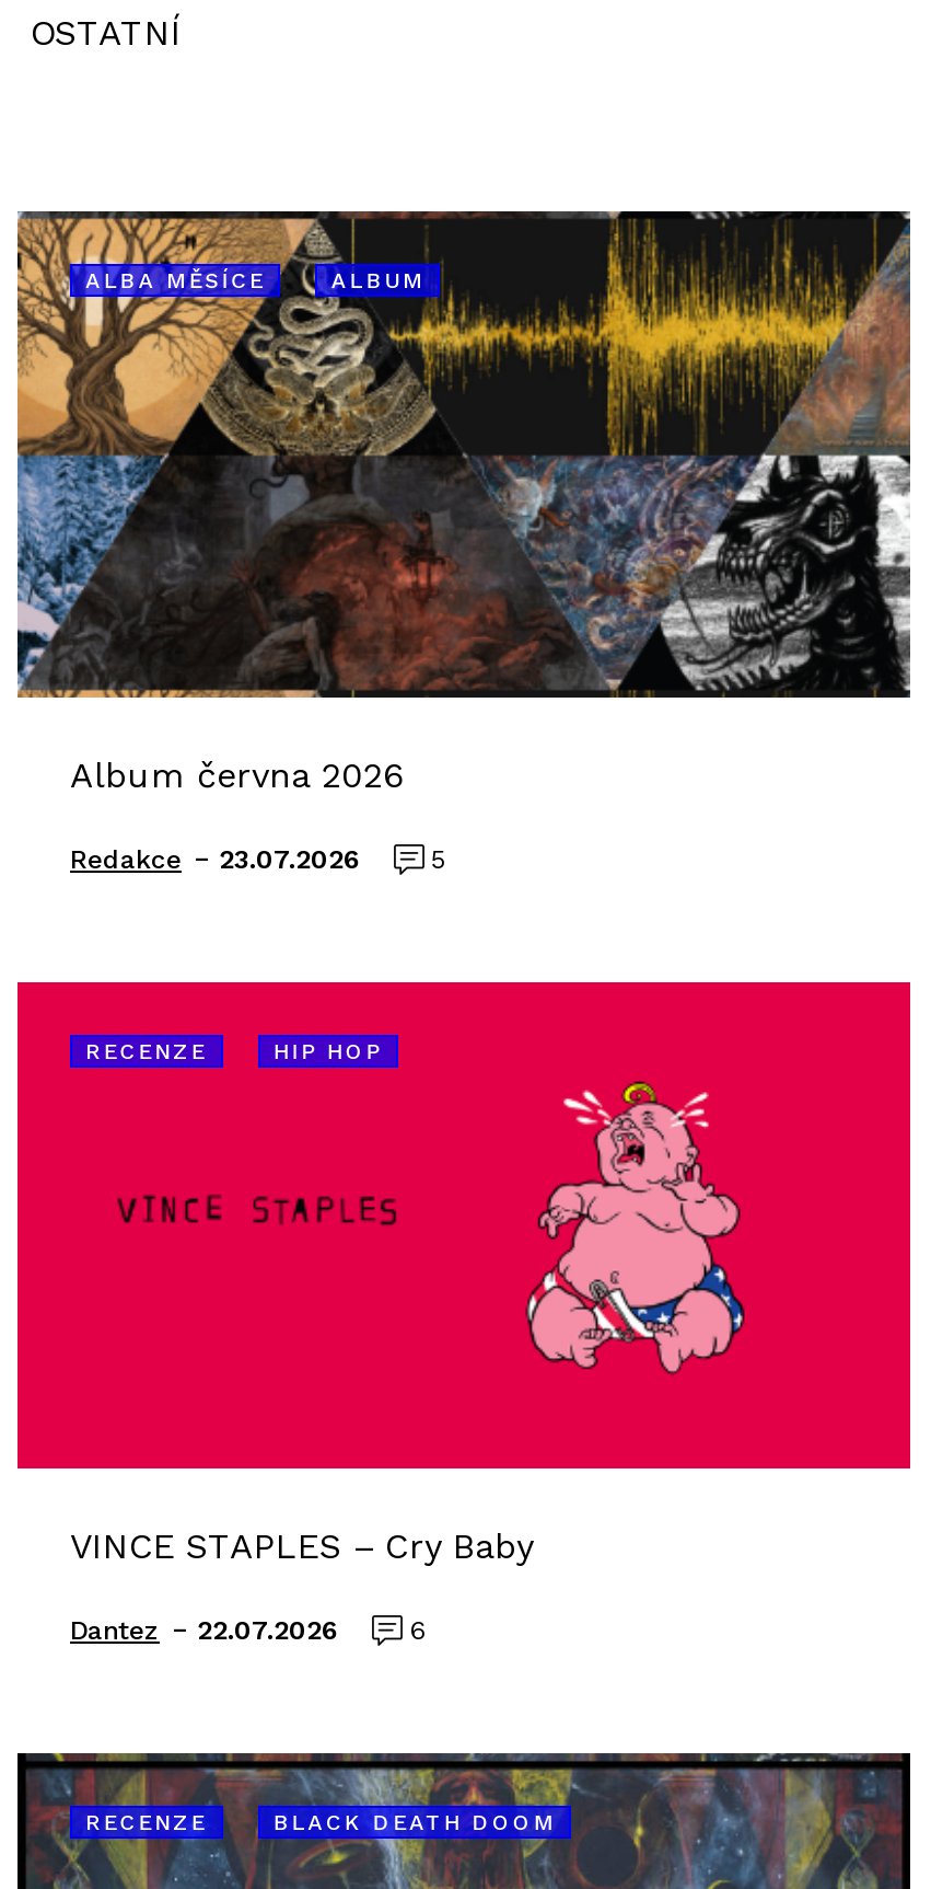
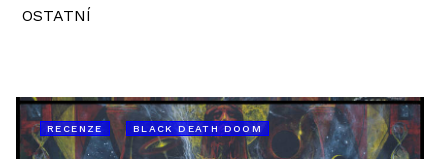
[15,209,912,700] [image] | ALBA MĚSÍCE | ALBUM -> none
[70,755,446,877] Album června 2026 | Redakce - 23.07.2026 | 5 -> none
[15,980,912,1471] [image] | RECENZE | HIP HOP -> none
[70,1525,534,1648] VINCE STAPLES – Cry Baby | Dantez - 22.07.2026 | 6 -> none

